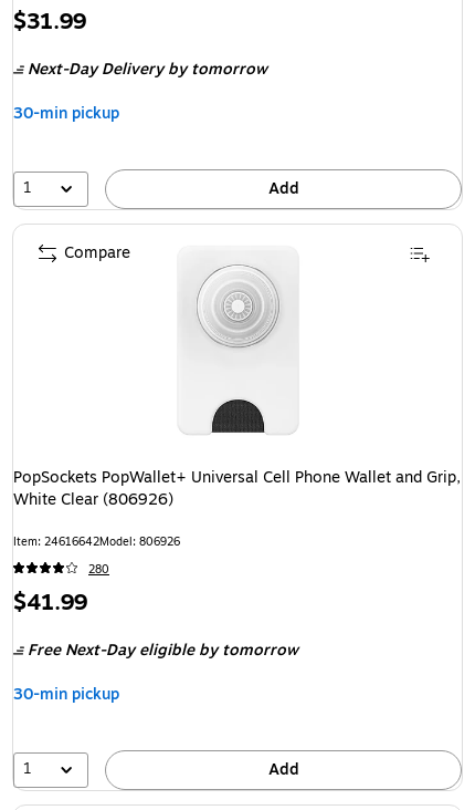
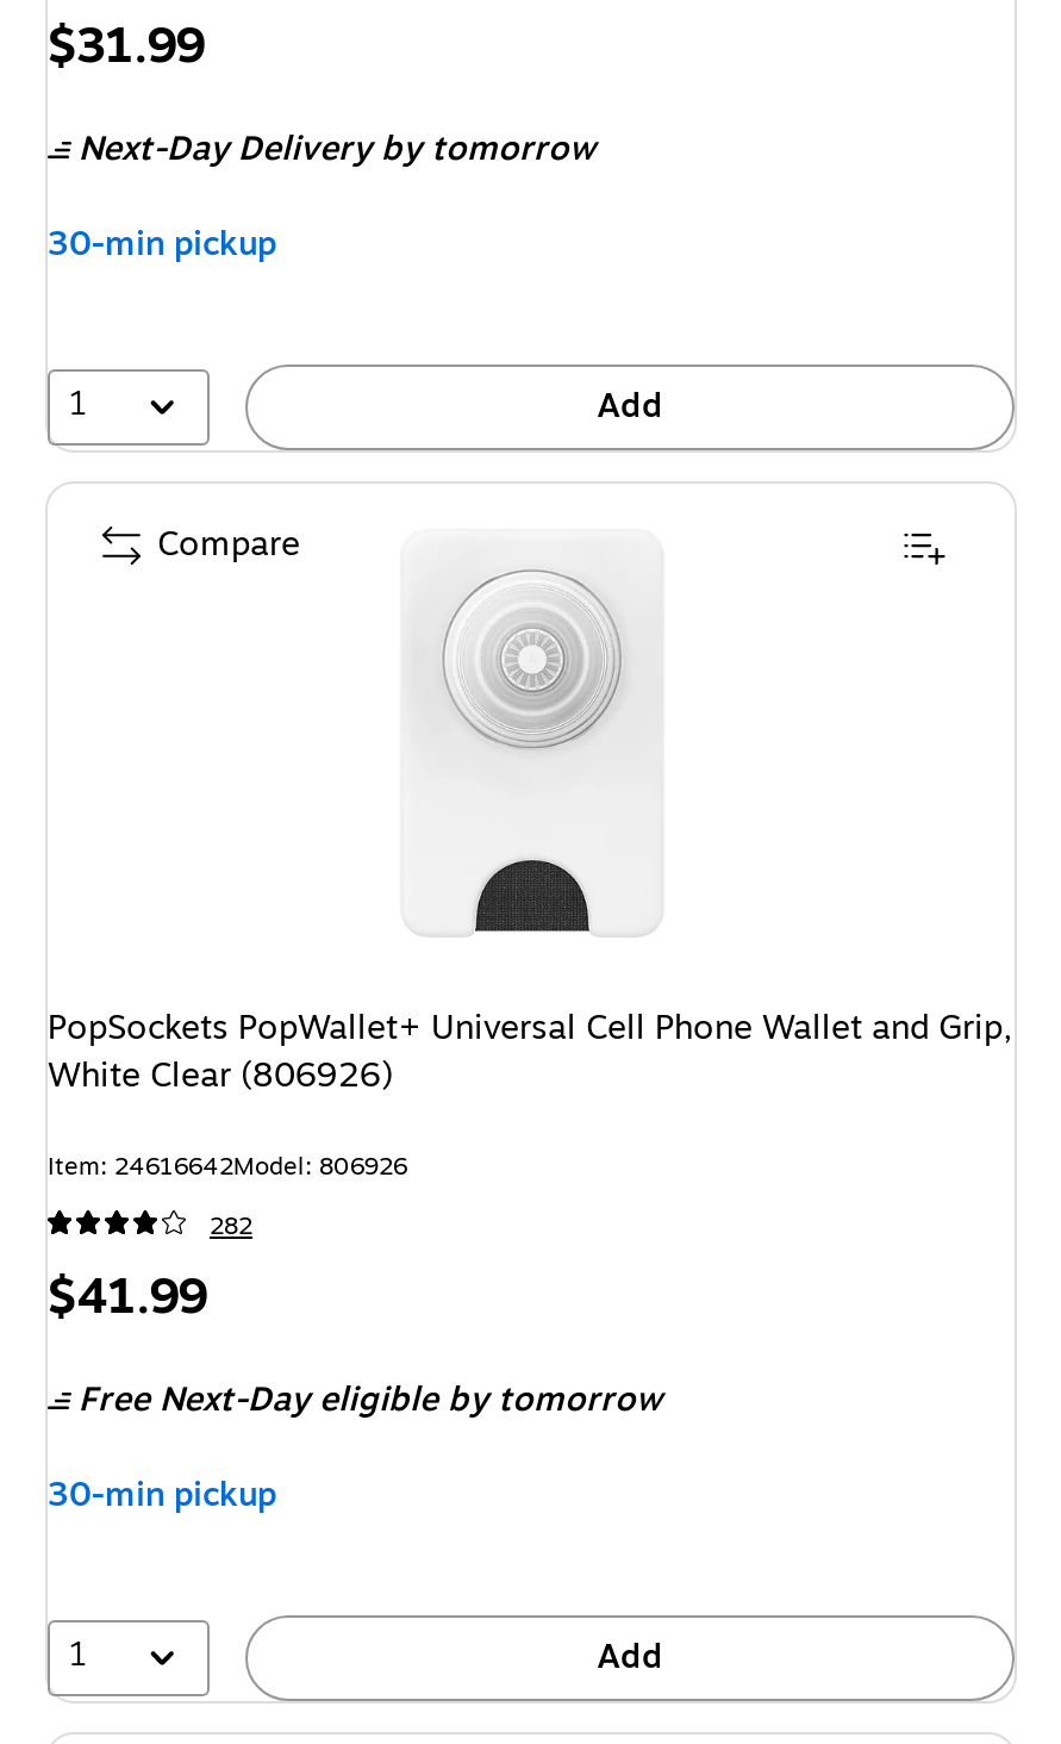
[88,560,109,577] 280 -> [210,1207,252,1242] 282

